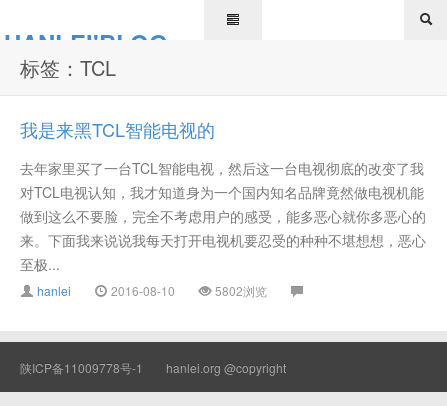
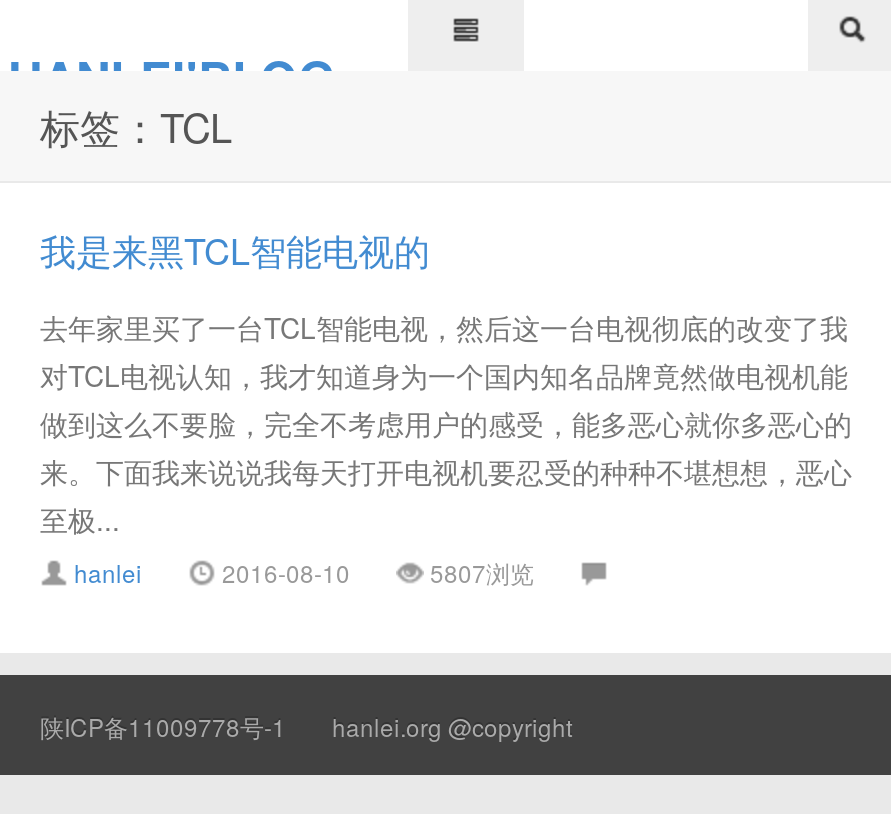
[212,282,267,299] 5802浏览 -> [424,555,534,589] 5807浏览

